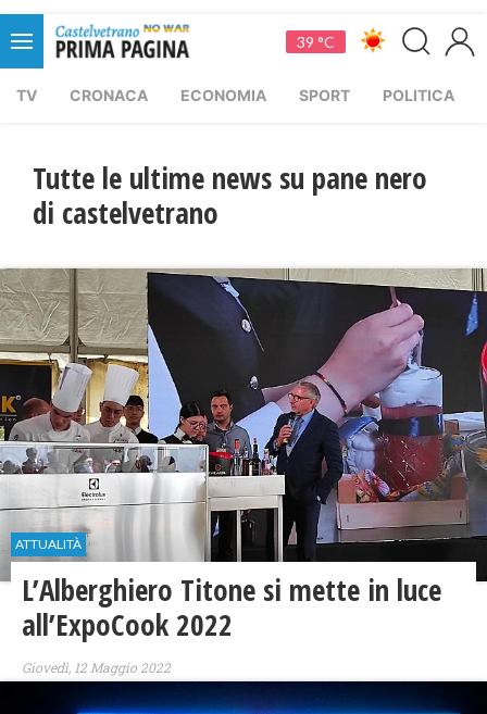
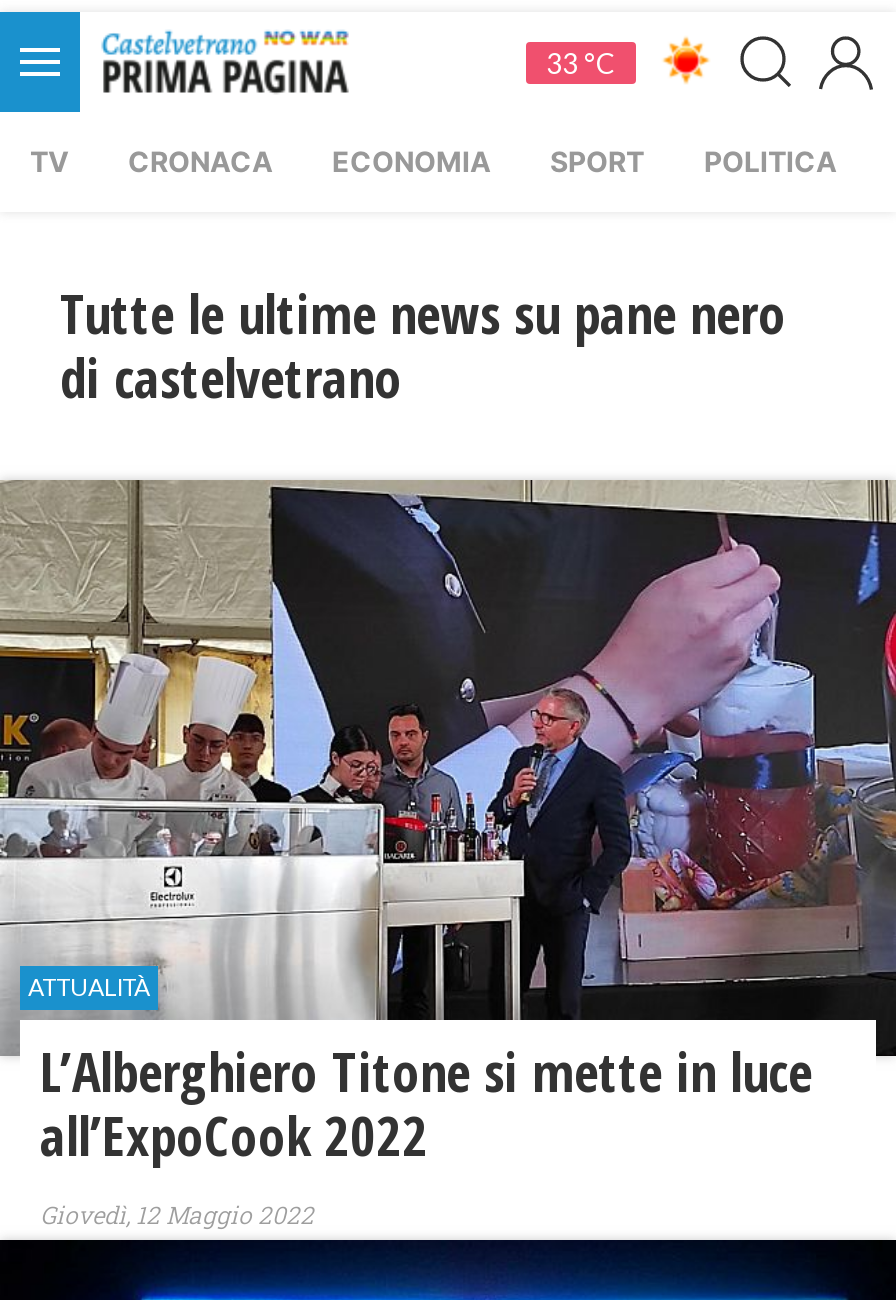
[297,32,335,51] 39 °C -> [546,45,616,79] 33 °C

